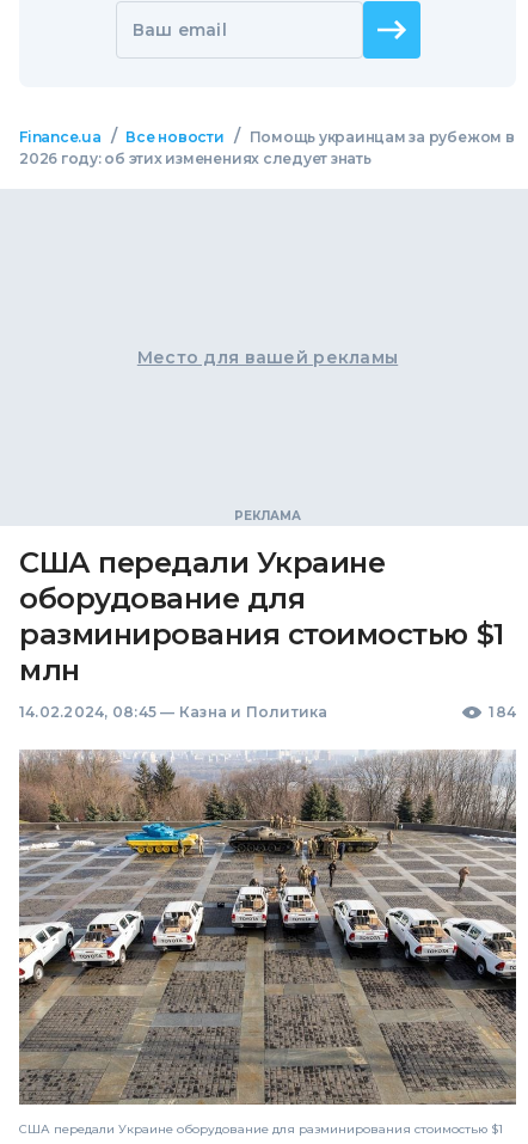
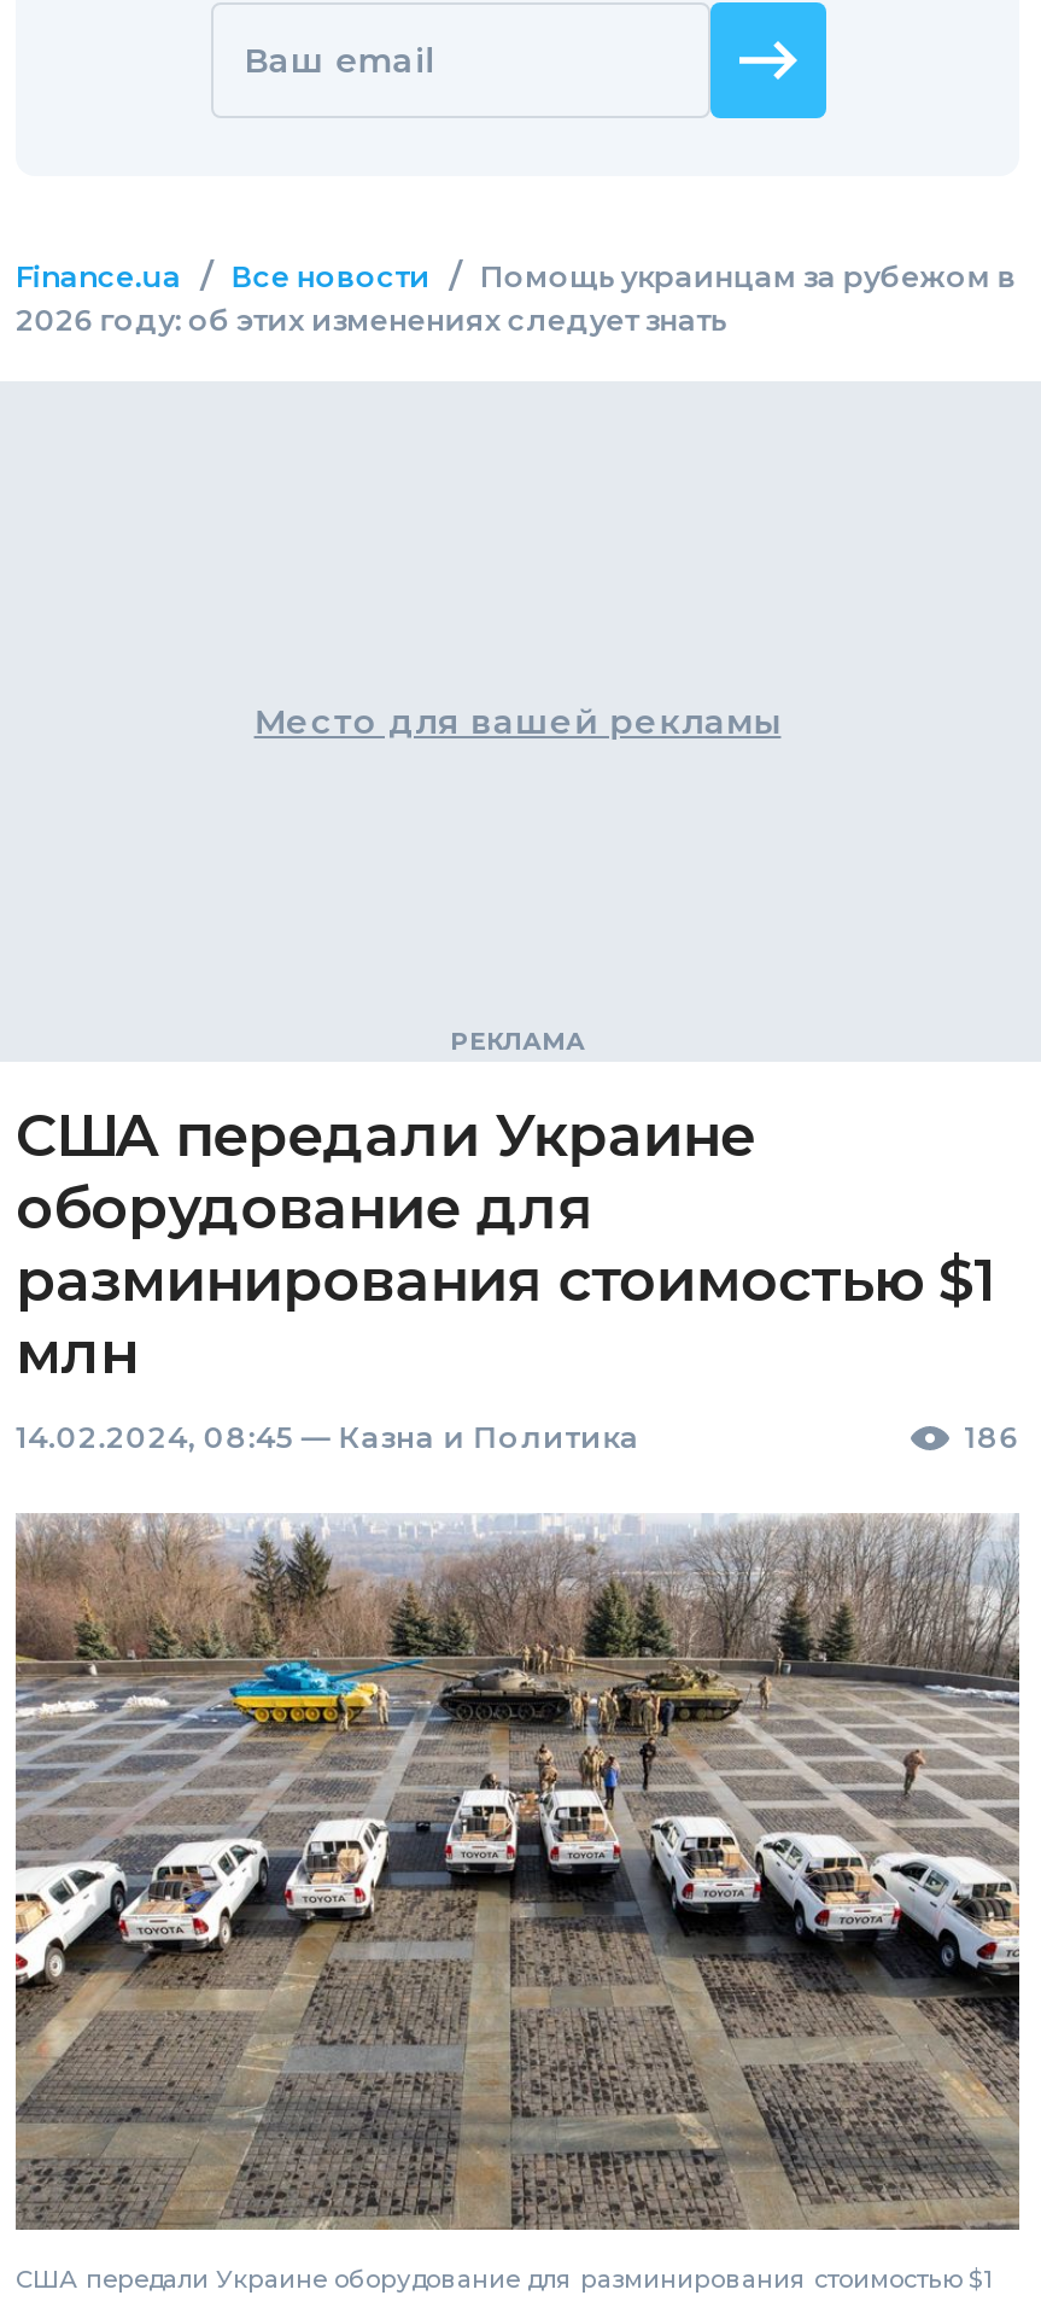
[489,703,516,721] 184 -> [965,1419,1019,1455] 186

